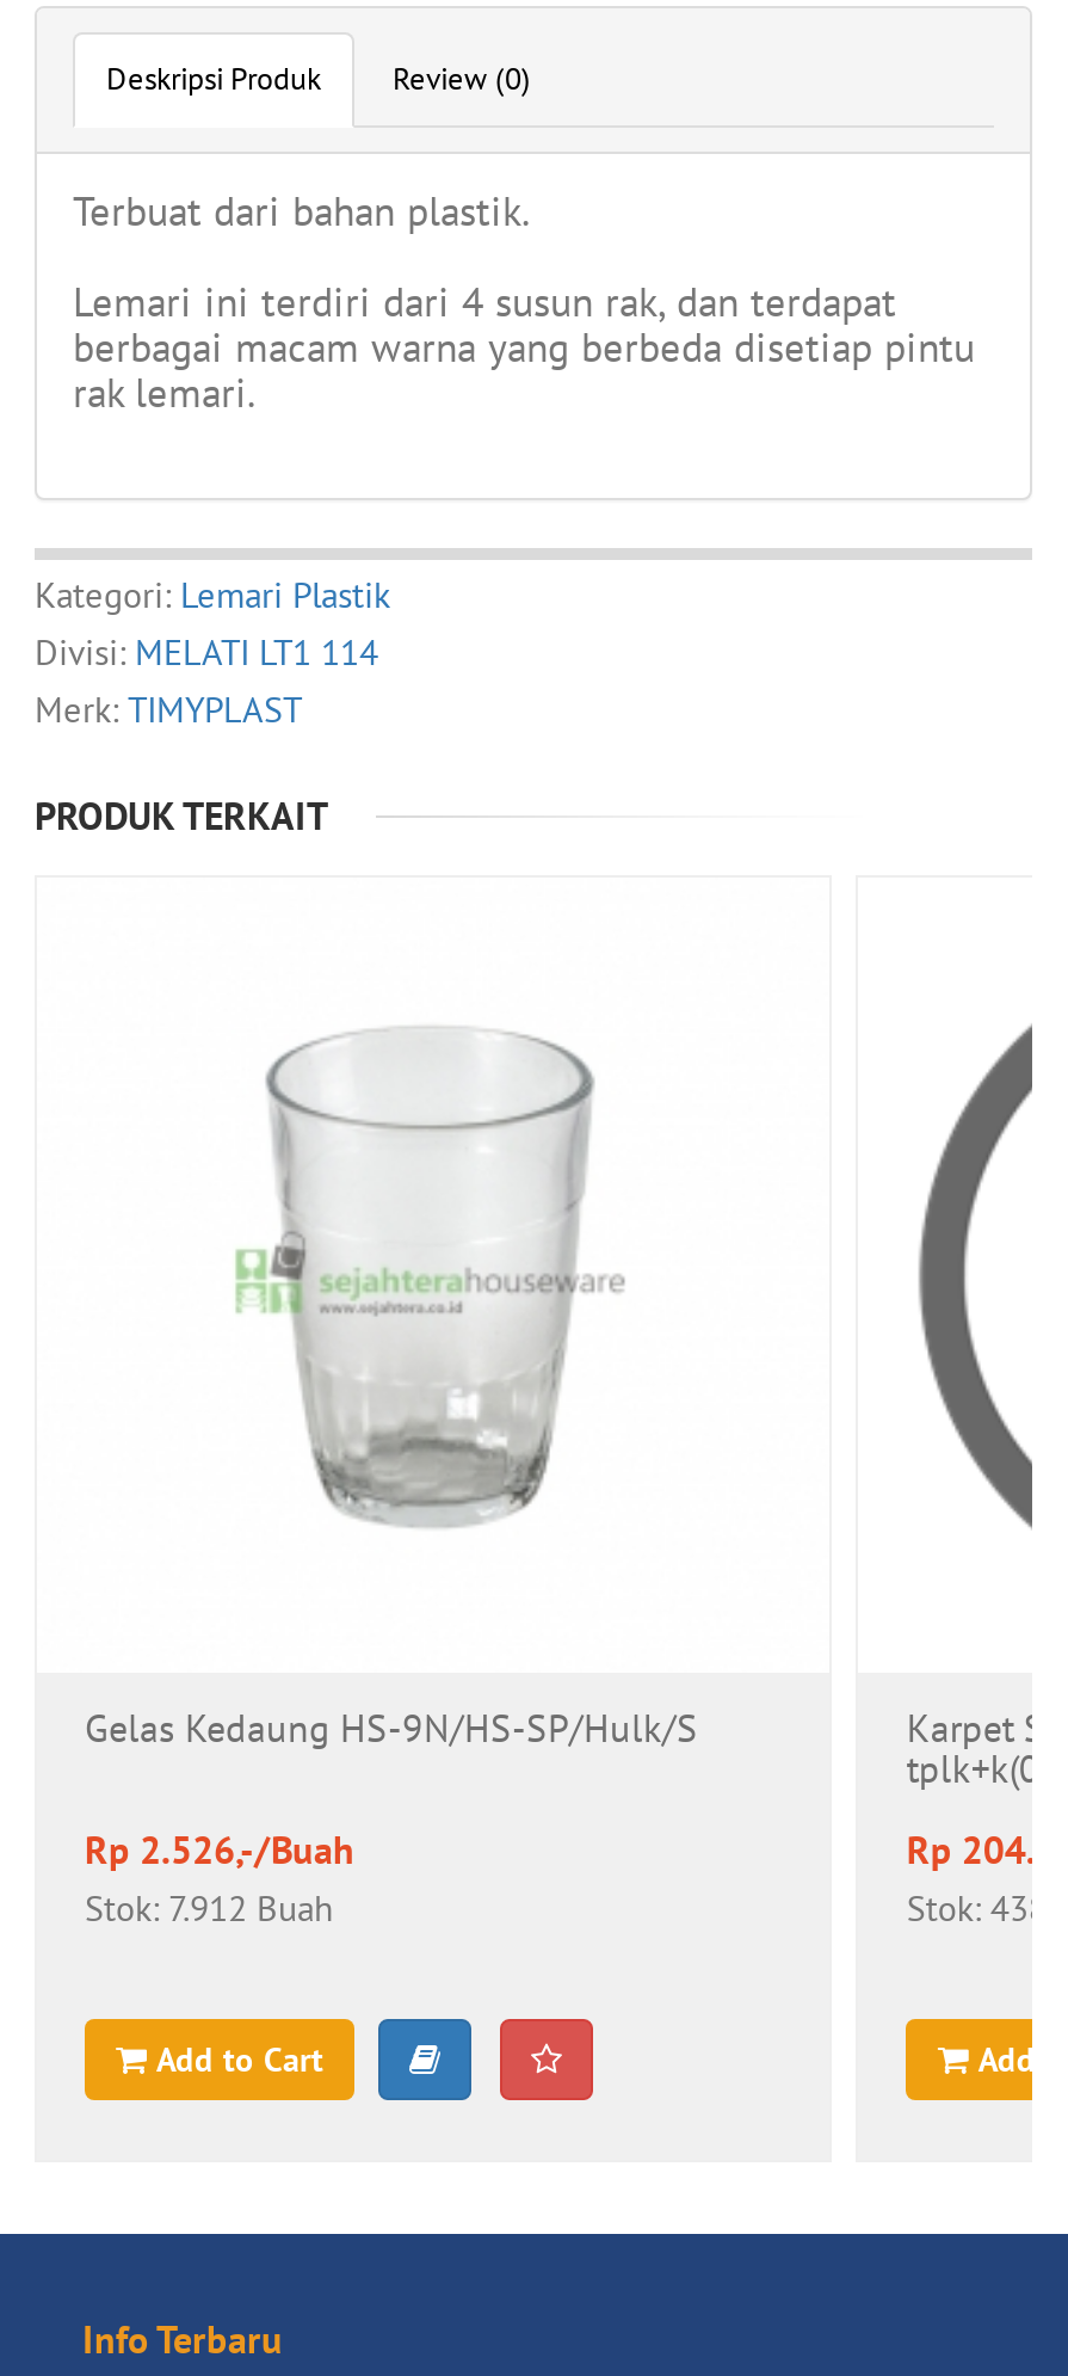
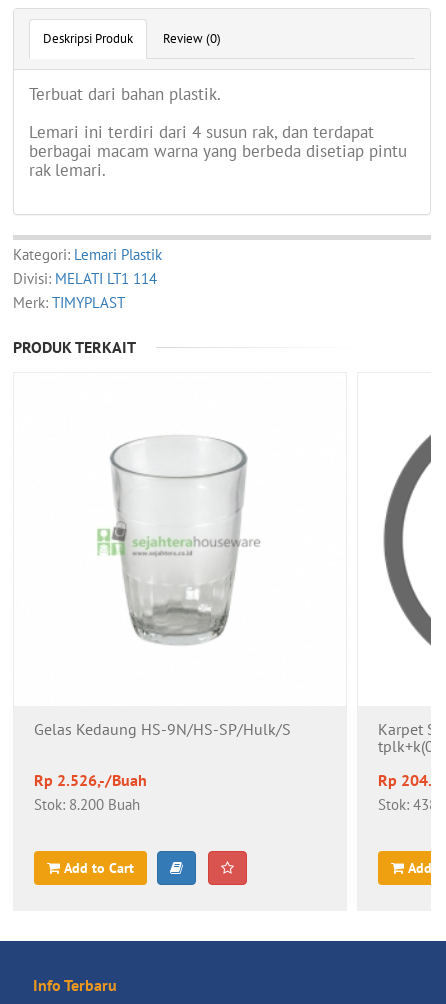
[85,1885,333,1930] Stok: 7.912 Buah -> [34,795,140,814] Stok: 8.200 Buah

